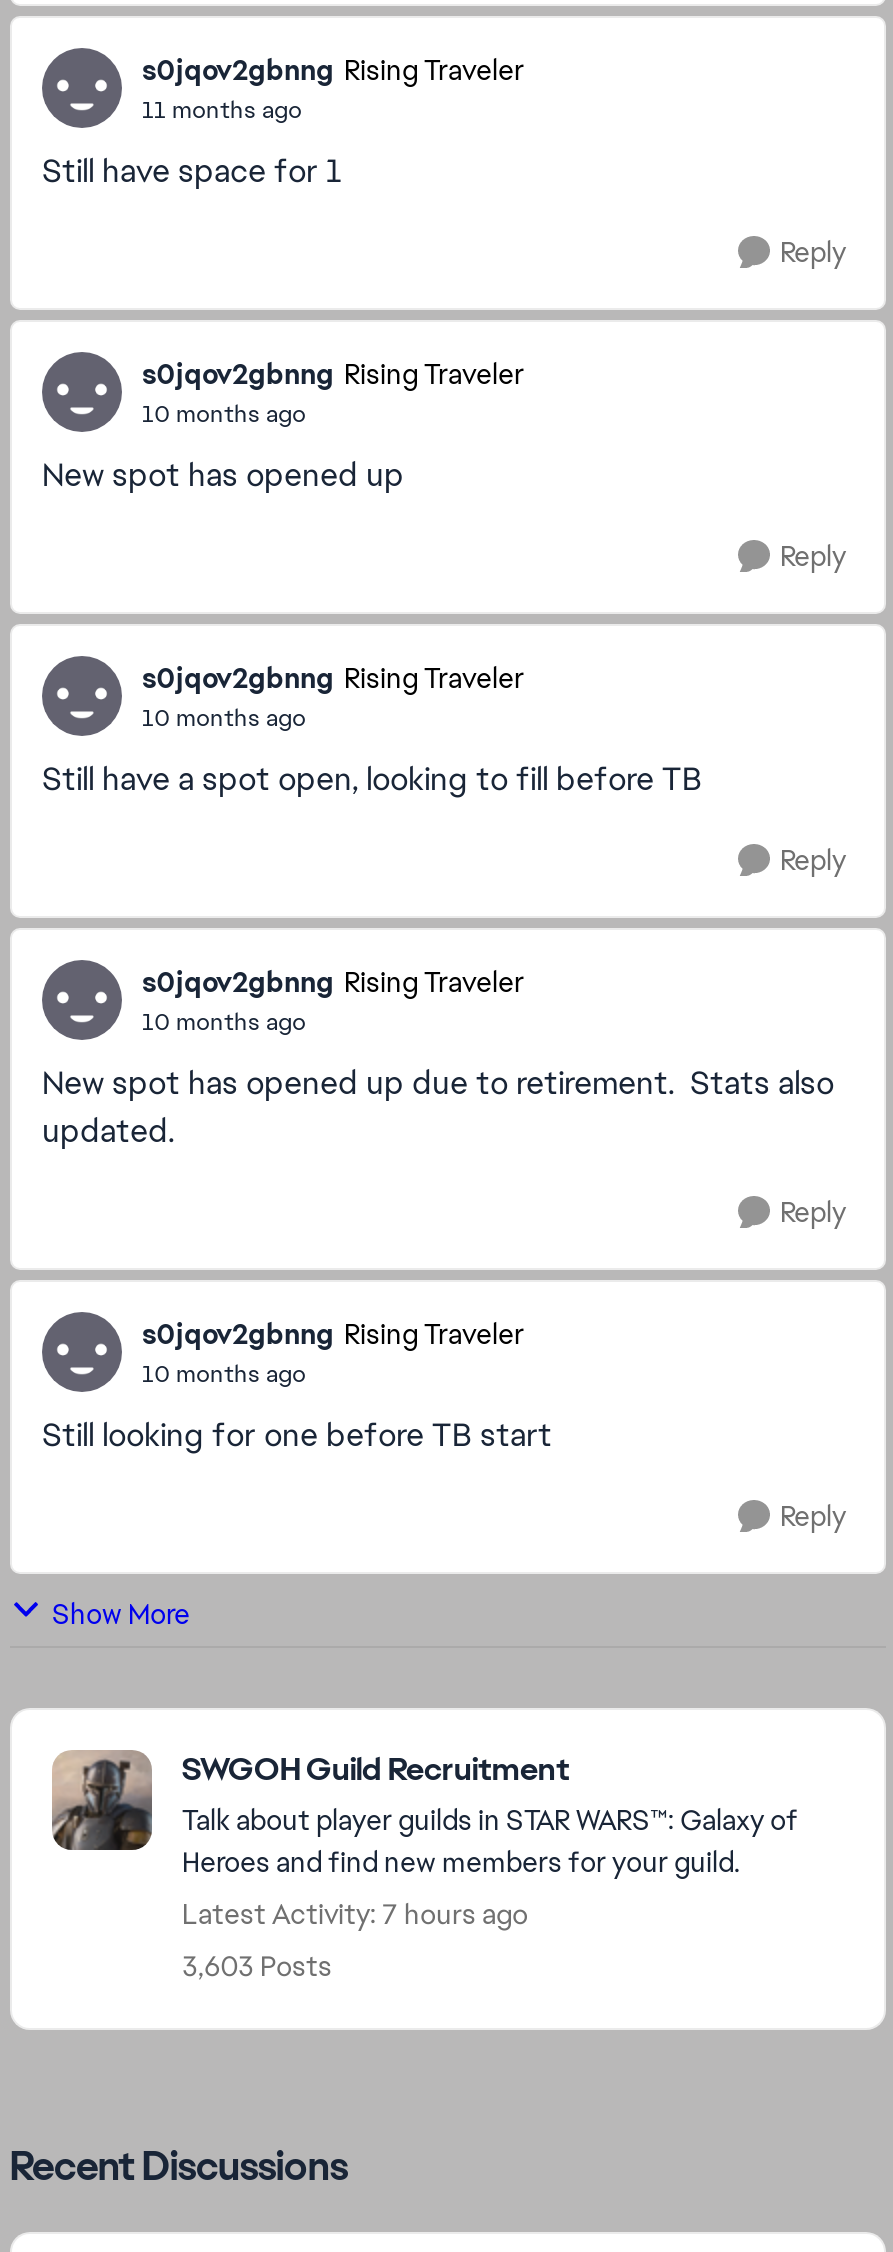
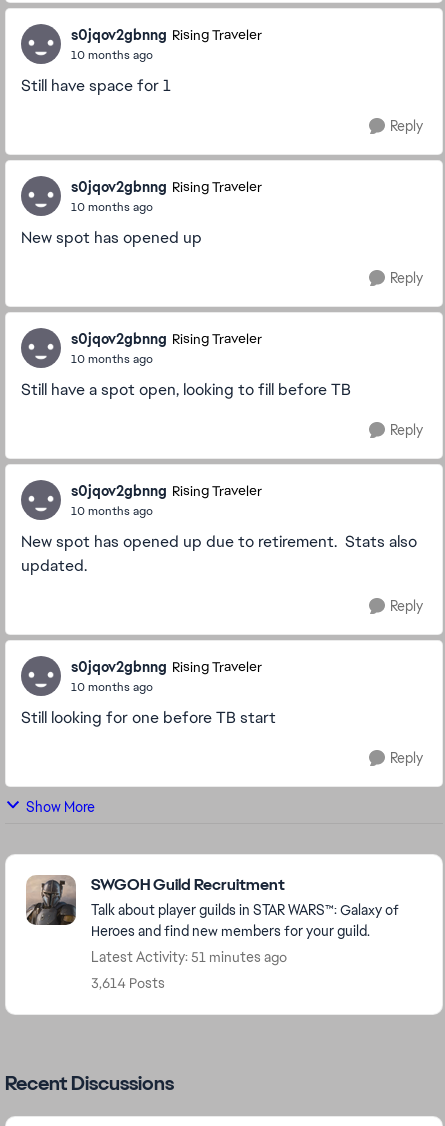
[142,93,302,125] 11 months ago -> [71,46,153,62] 10 months ago
[182,1896,528,1932] Latest Activity: 7 hours ago -> [91,948,287,966] Latest Activity: 51 minutes ago
[182,1948,332,1984] 3,603 Posts -> [91,974,165,992] 3,614 Posts

